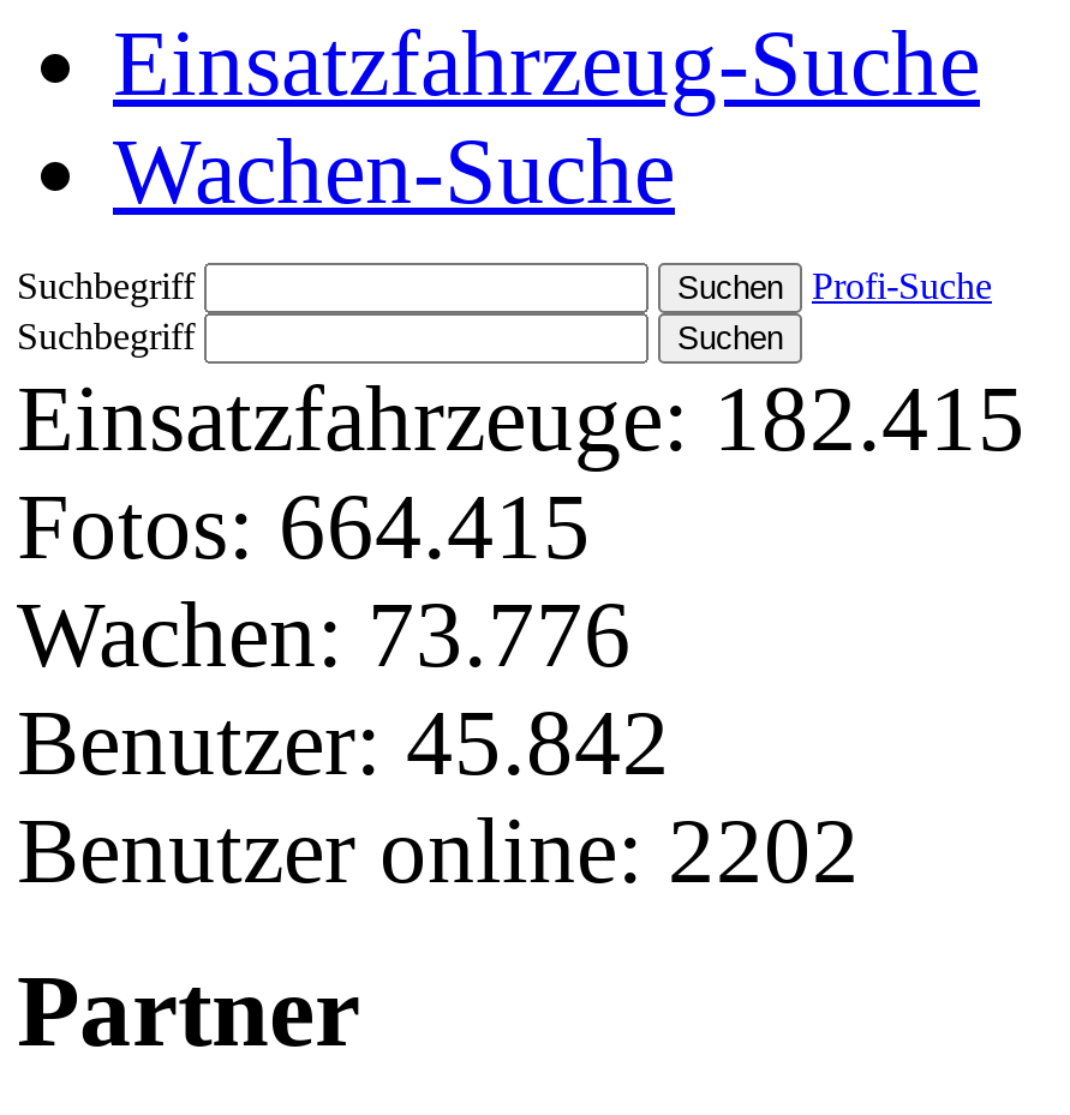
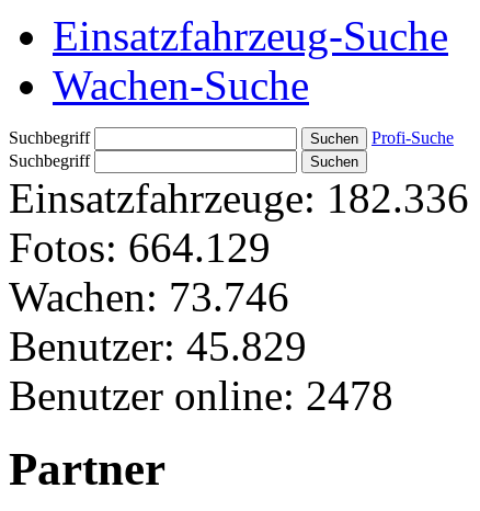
[17,367,1026,470] Einsatzfahrzeuge: 182.415 -> [9,175,469,222] Einsatzfahrzeuge: 182.336
[17,475,591,579] Fotos: 664.415 -> [9,224,271,271] Fotos: 664.129
[17,583,632,687] Wachen: 73.776 -> [9,274,289,321] Wachen: 73.746
[17,691,670,795] Benutzer: 45.842 -> [9,323,307,370] Benutzer: 45.829
[17,799,860,903] Benutzer online: 2202 -> [9,372,393,419] Benutzer online: 2478

